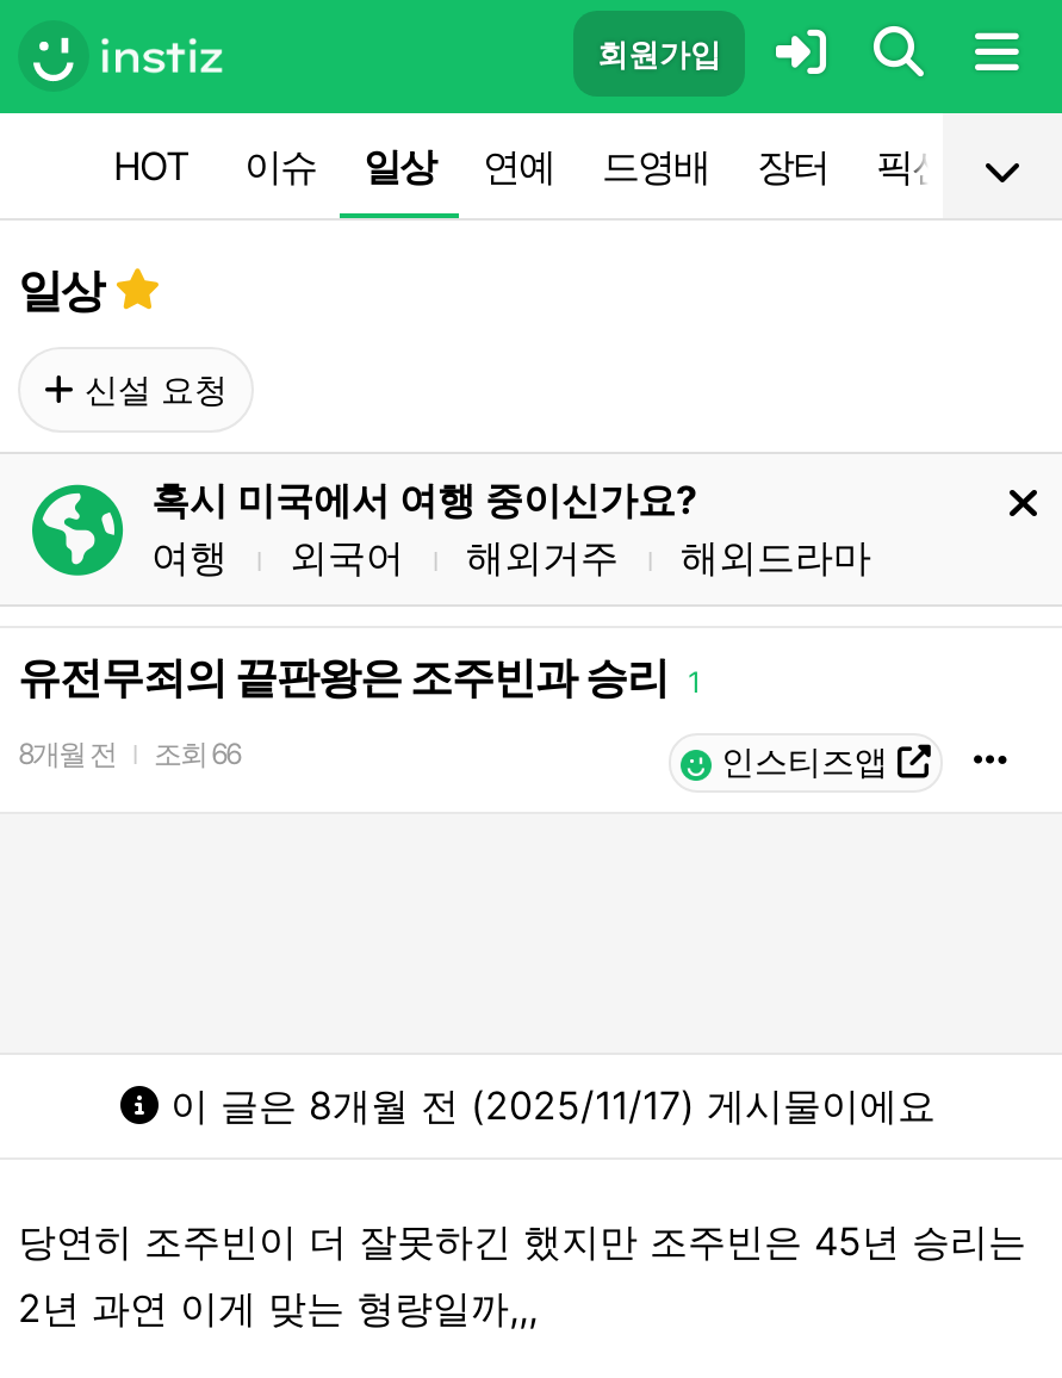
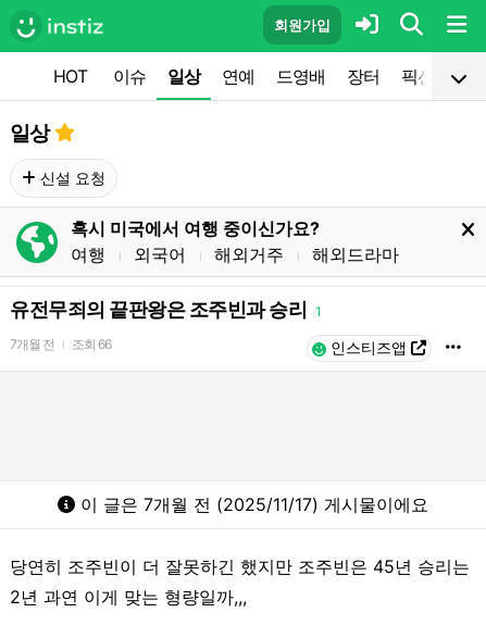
[18,735,240,771] 8개월 전 조회 66 -> [10,336,111,352] 7개월 전 조회 66
[159,1081,936,1129] 이 글은 8개월 전 (2025/11/17) 게시물이에요 -> [74,493,428,515] 이 글은 7개월 전 (2025/11/17) 게시물이에요

